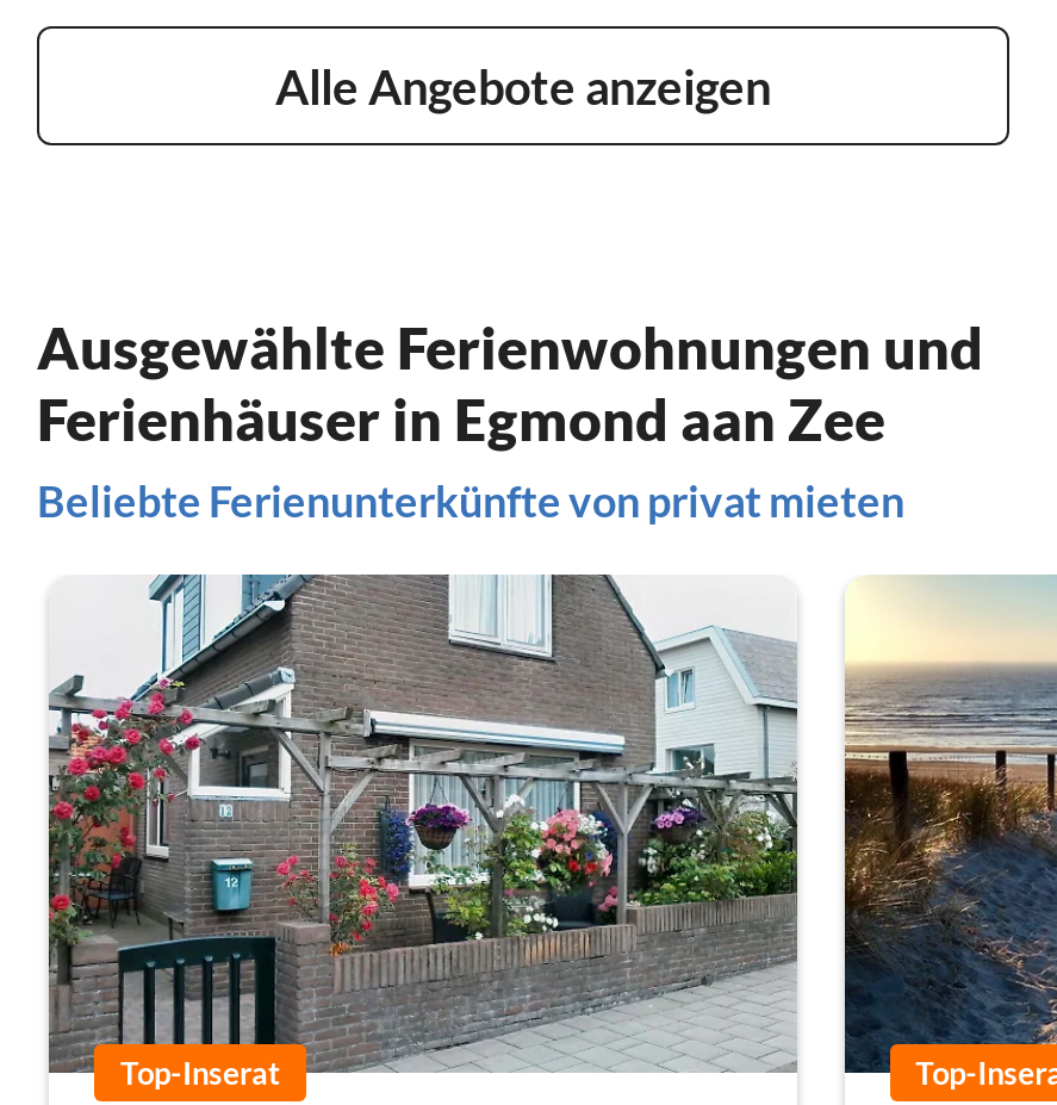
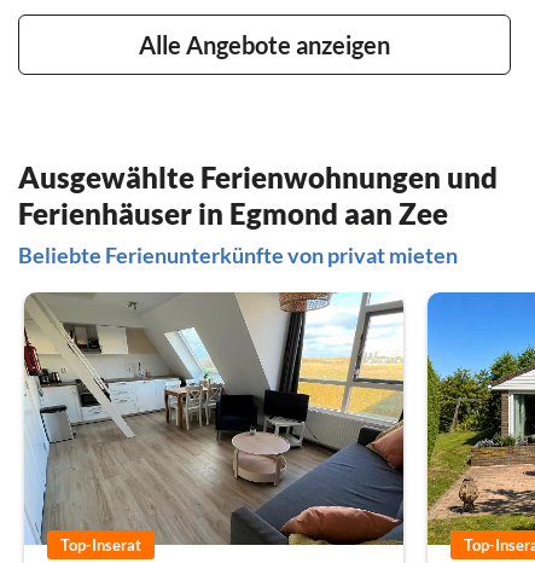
[46,575,800,1075] [image] -> [23,291,405,546] [image]
[843,575,1050,1075] [image] -> [426,291,531,546] [image]

